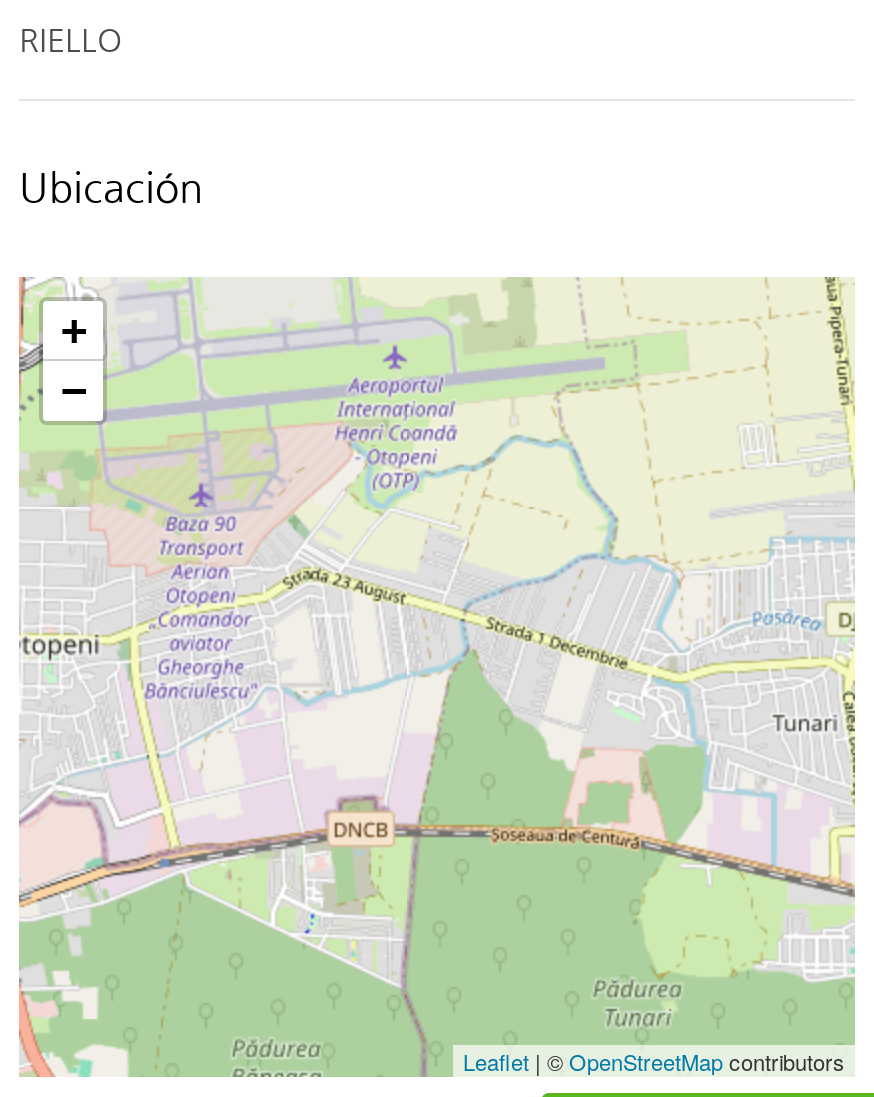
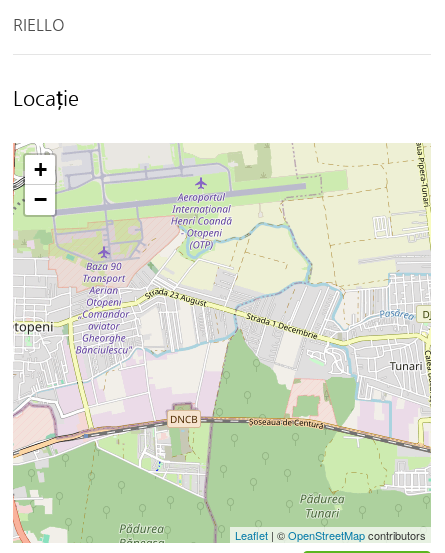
[19,164,203,210] Ubicación -> [13,86,79,109] Locație

